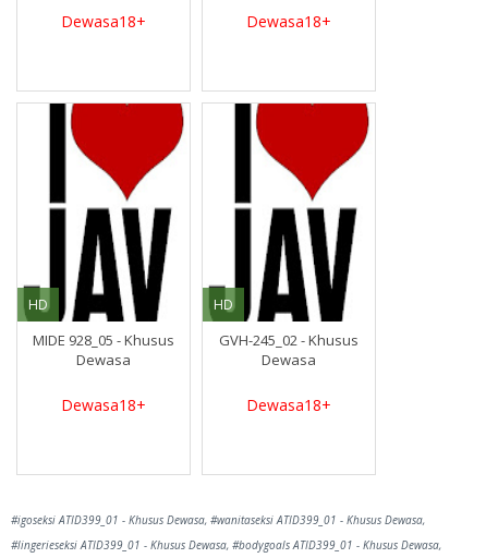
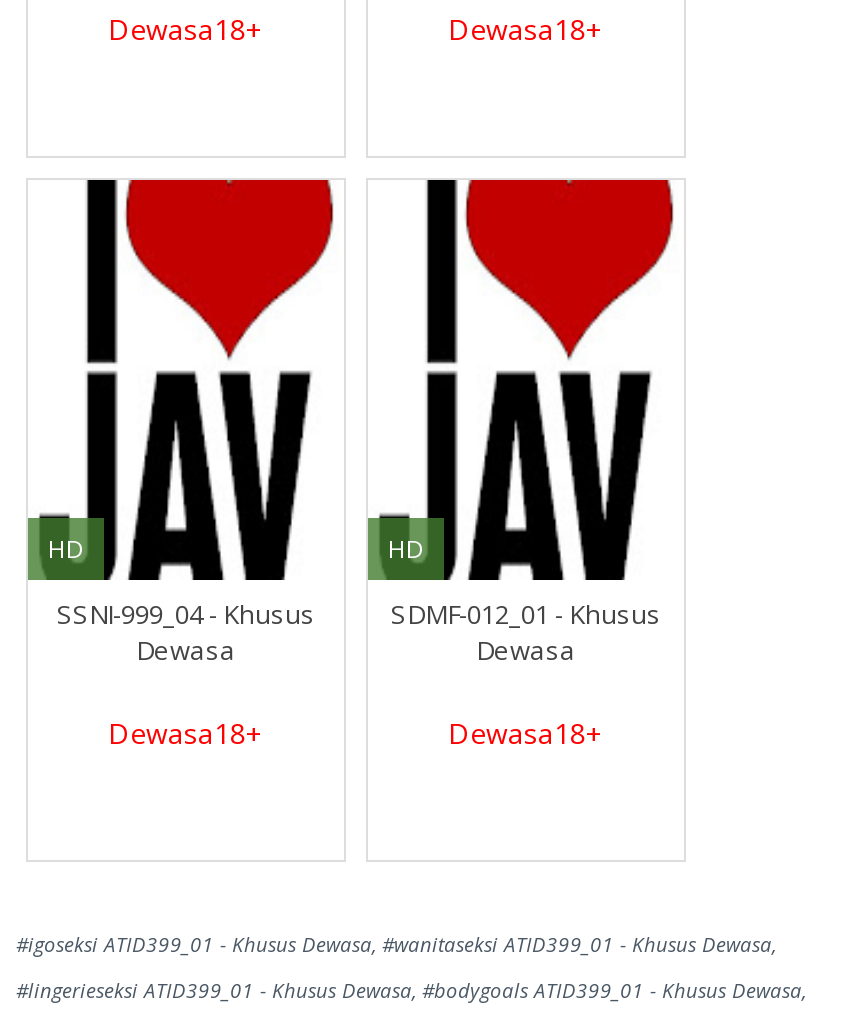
[33,330,174,349] MIDE 928_05 - Khusus -> [57,595,315,631] SSNI-999_04 - Khusus
[219,330,359,349] GVH-245_02 - Khusus -> [391,595,661,631] SDMF-012_01 - Khusus

